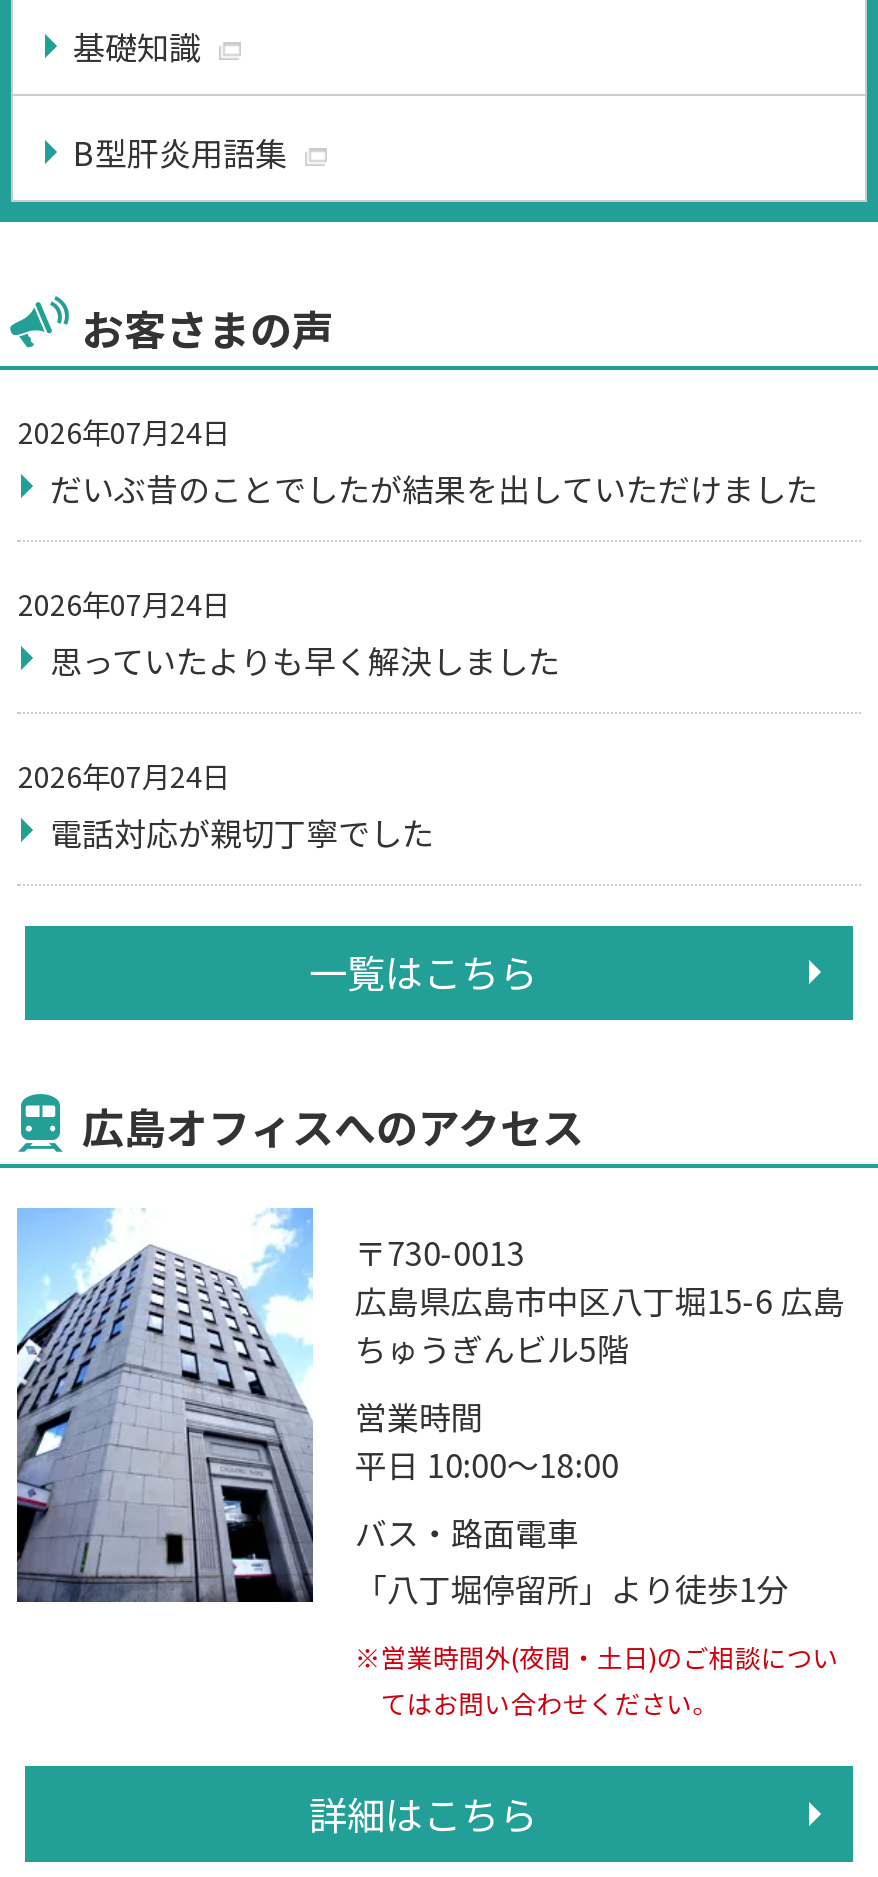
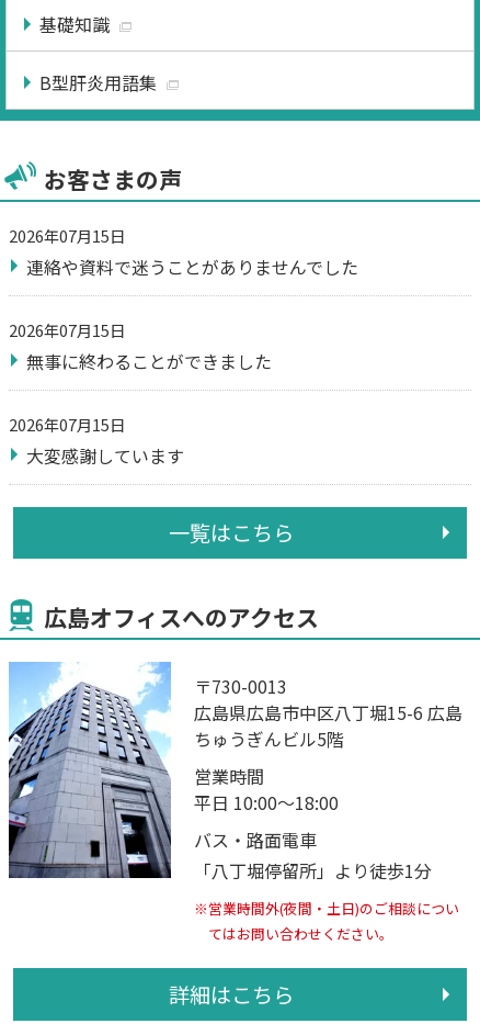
[18,410,818,512] 2026年07月24日 | だいぶ昔のことでしたが結果を出していただけました -> [9,224,359,280] 2026年07月15日 | 連絡や資料で迷うことがありませんでした
[18,582,560,684] 2026年07月24日 | 思っていたよりも早く解決しました -> [9,318,272,374] 2026年07月15日 | 無事に終わることができました
[18,754,434,855] 2026年07月24日 | 電話対応が親切丁寧でした -> [9,412,185,468] 2026年07月15日 | 大変感謝しています

